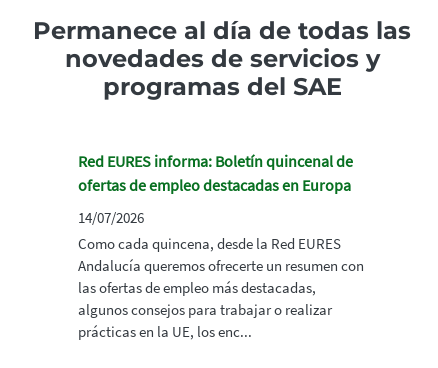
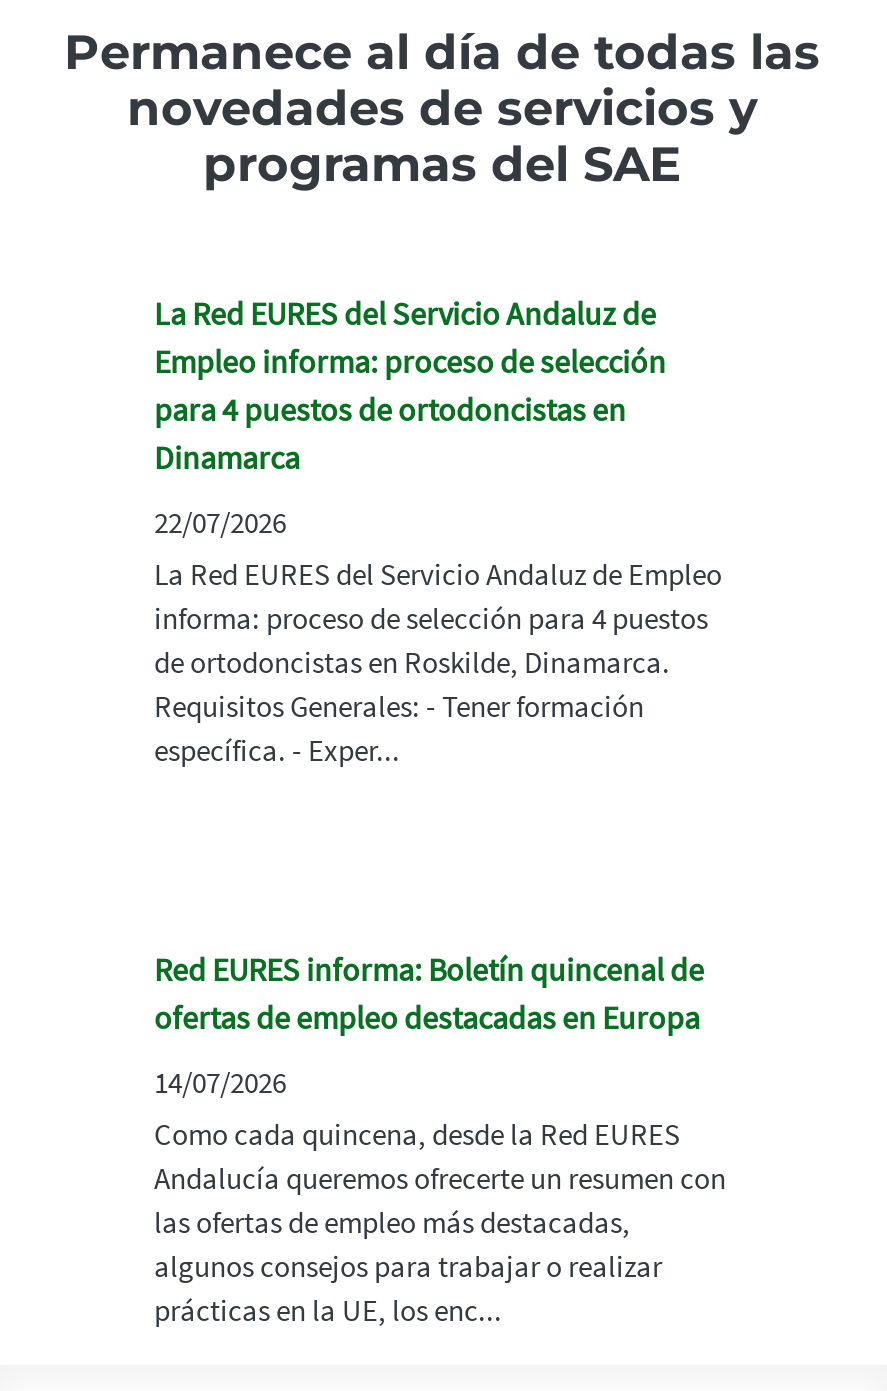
none -> [154,293,722,769] La Red EURES del Servicio Andaluz de | Empleo informa: proceso de selección | para 4 puestos de ortodoncistas en | Dinamarca | 22/07/2026 | La Red EURES del Servicio Andaluz de Empleo | informa: proceso de selección para 4 puestos | de ortodoncistas en Roskilde, Dinamarca. | Requisitos Generales: - Tener formación | específica. - Exper...

